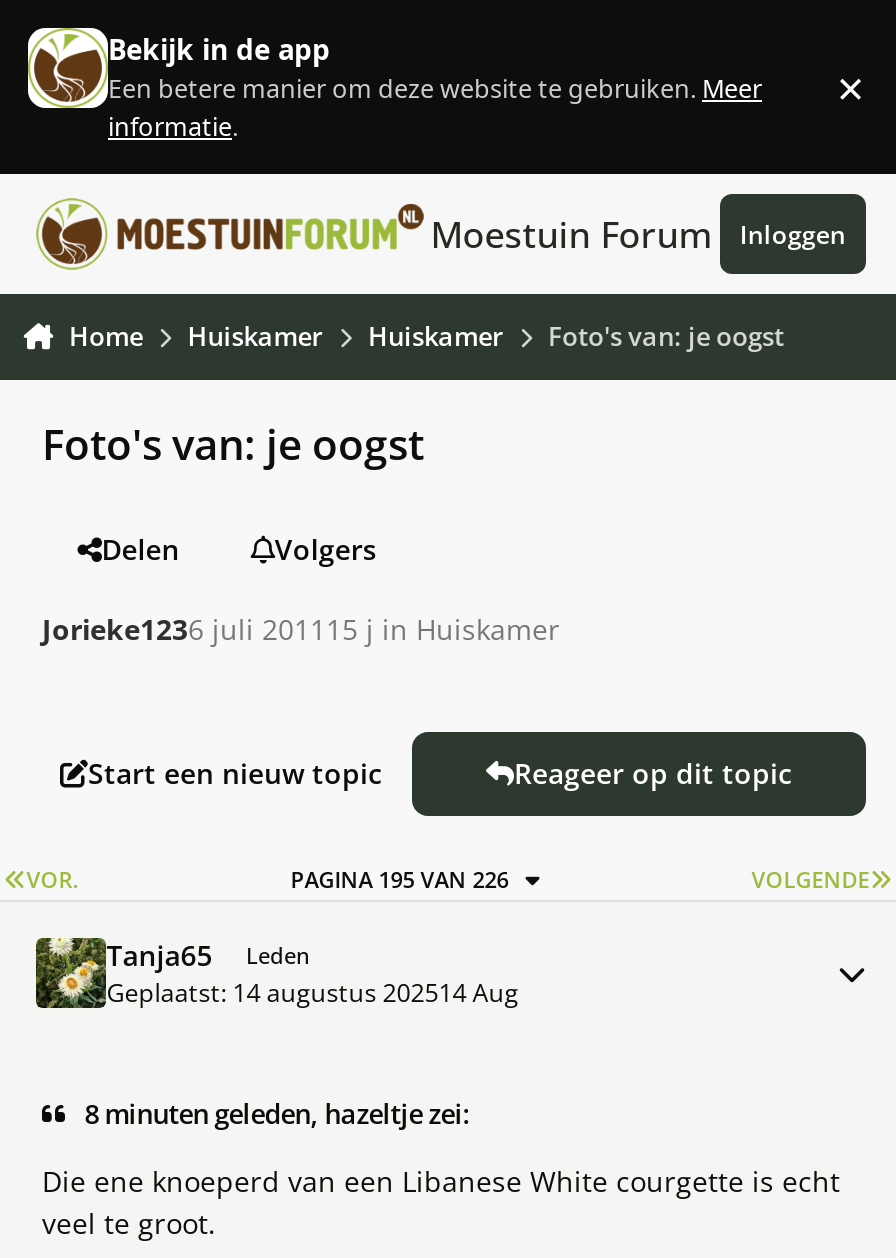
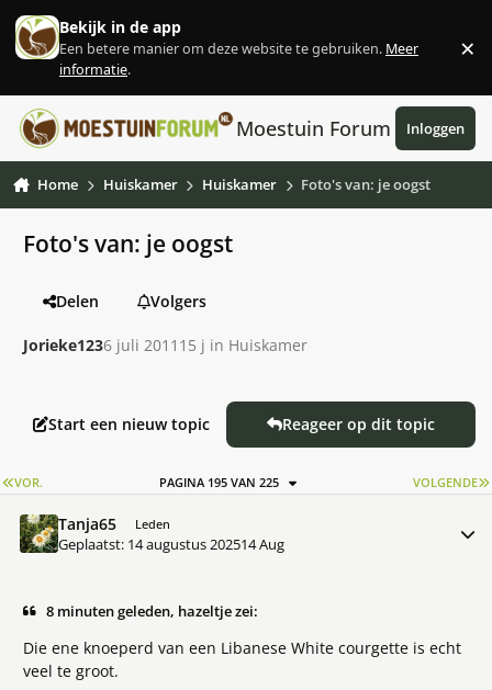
[290,864,514,894] PAGINA 195 VAN 226 -> [159,474,282,490] PAGINA 195 VAN 225

